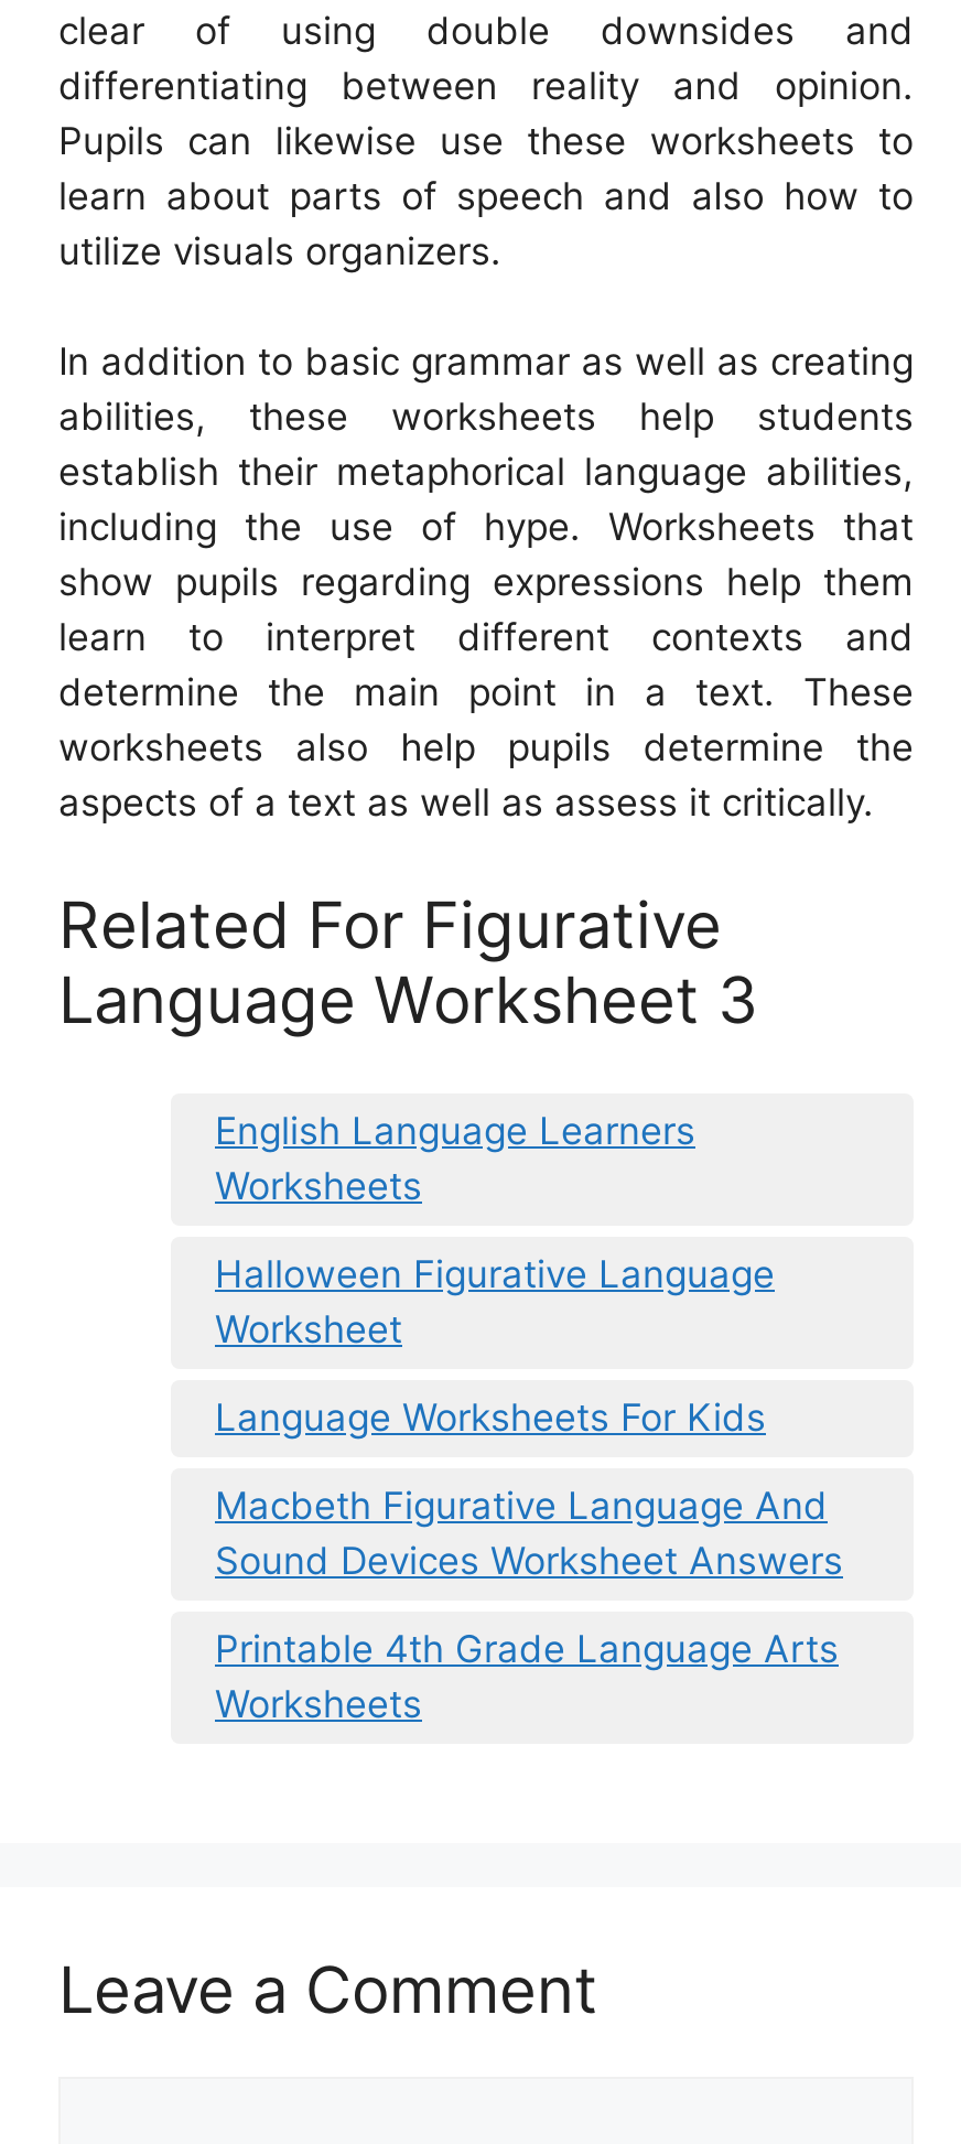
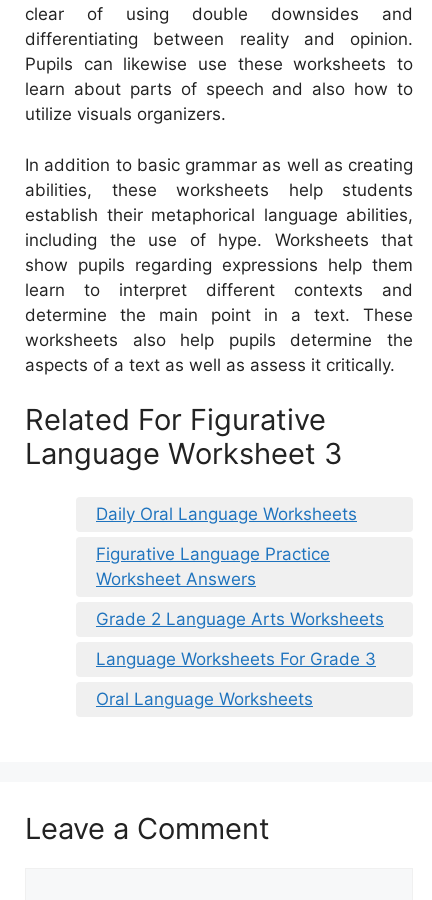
[215,1110,695,1209] English Language Learners | Worksheets -> [96,503,357,523] Daily Oral Language Worksheets
[215,1253,775,1353] Halloween Figurative Language | Worksheet -> [96,543,330,588] Figurative Language Practice | Worksheet Answers
[215,1397,766,1441] Language Worksheets For Kids -> [96,608,384,628] Grade 2 Language Arts Worksheets
[215,1485,843,1584] Macbeth Figurative Language And | Sound Devices Worksheet Answers -> [96,648,376,668] Language Worksheets For Grade 3
[215,1628,839,1727] Printable 4th Grade Language Arts | Worksheets -> [96,688,313,708] Oral Language Worksheets

